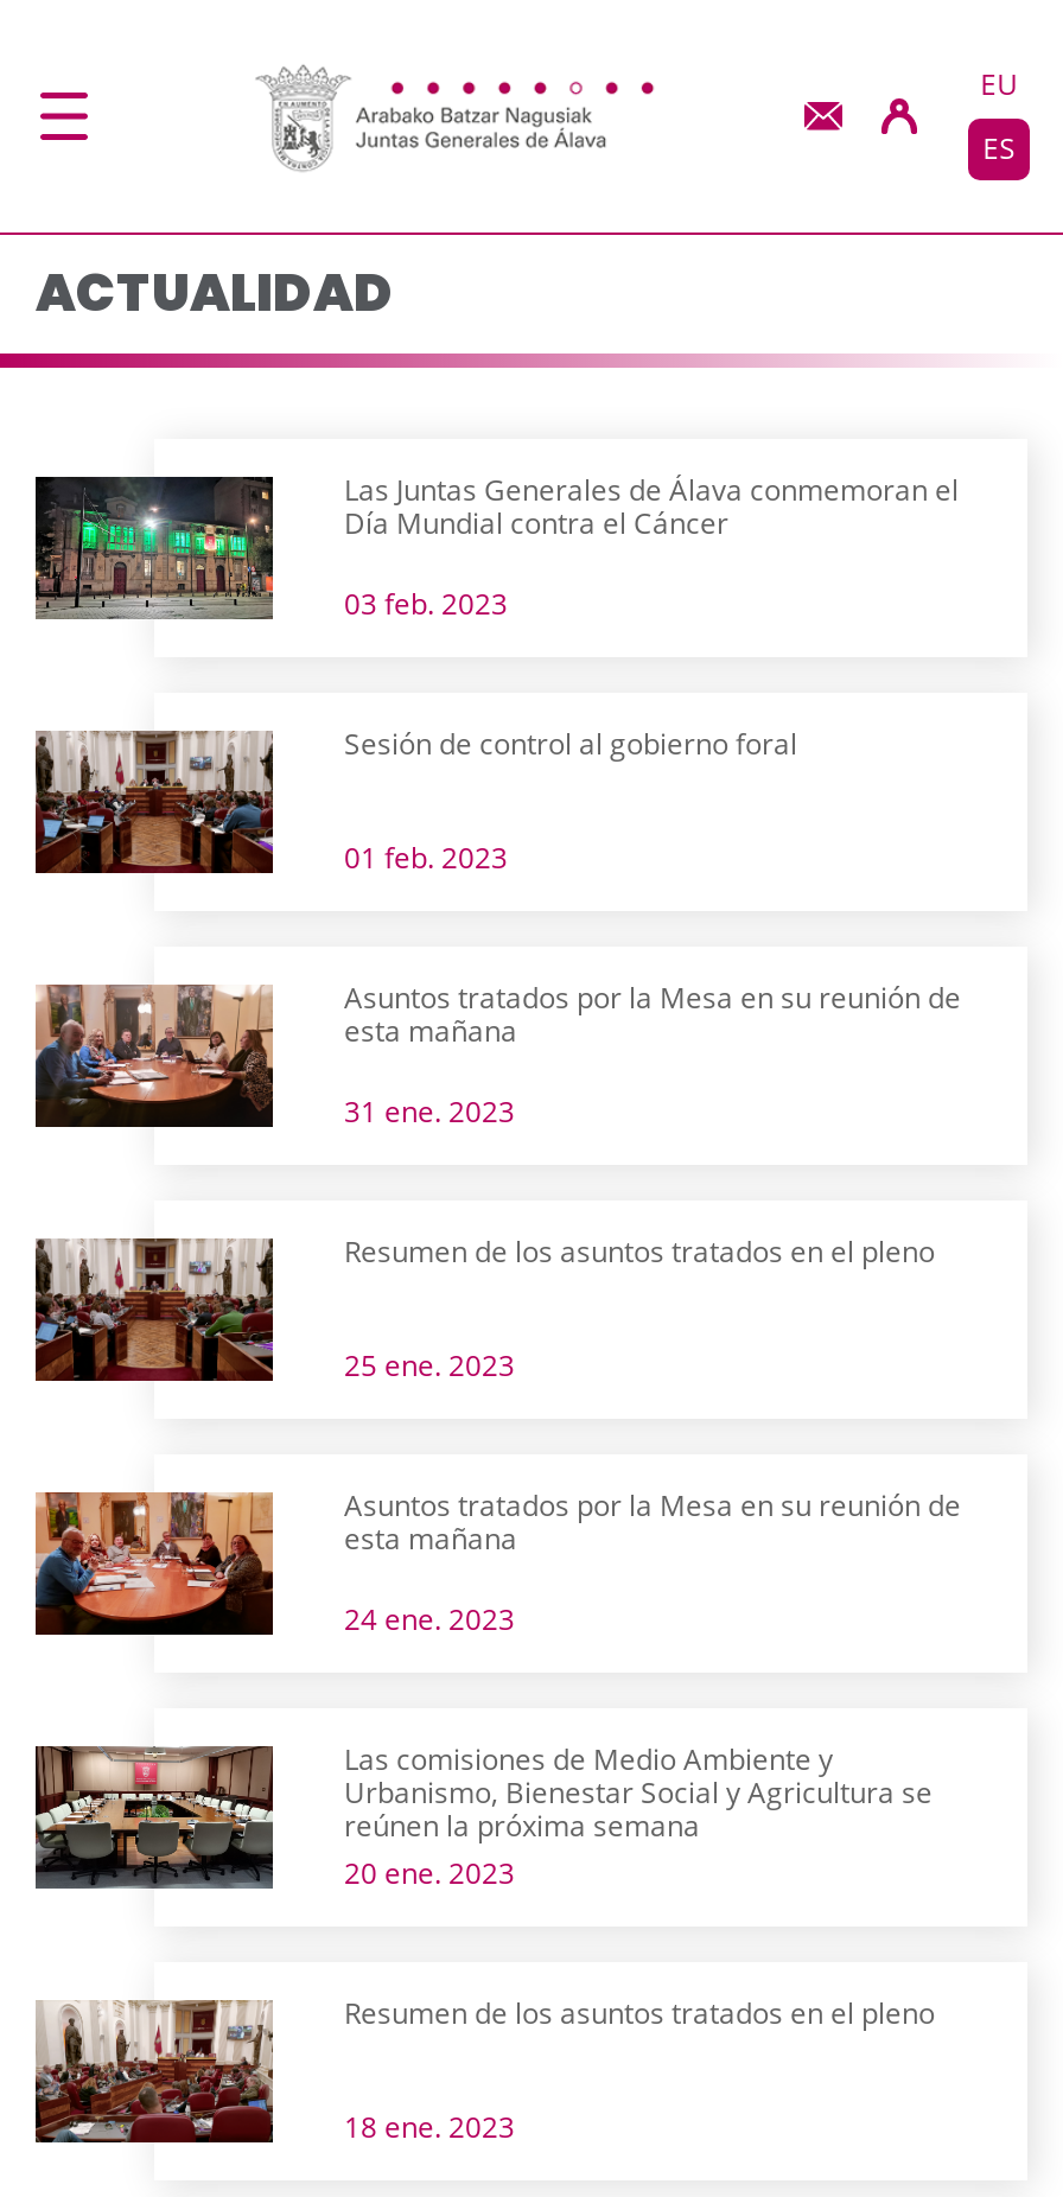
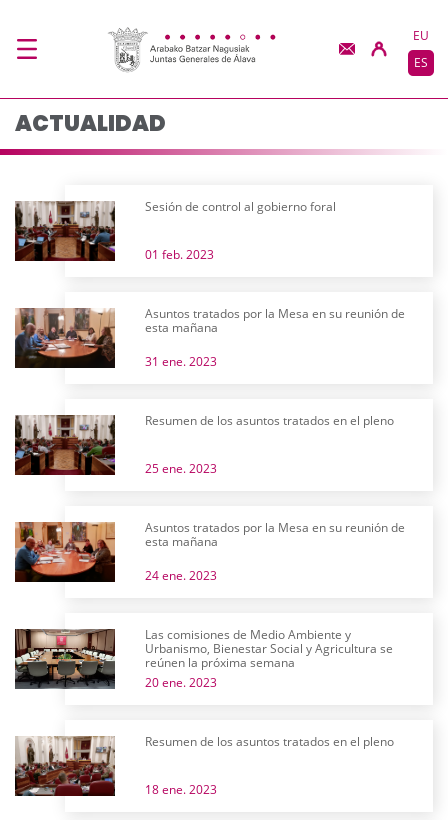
[33,470,959,624] [image] | Las Juntas Generales de Álava conmemoran el | Día Mundial contra el Cáncer | 03 feb. 2023 -> none

